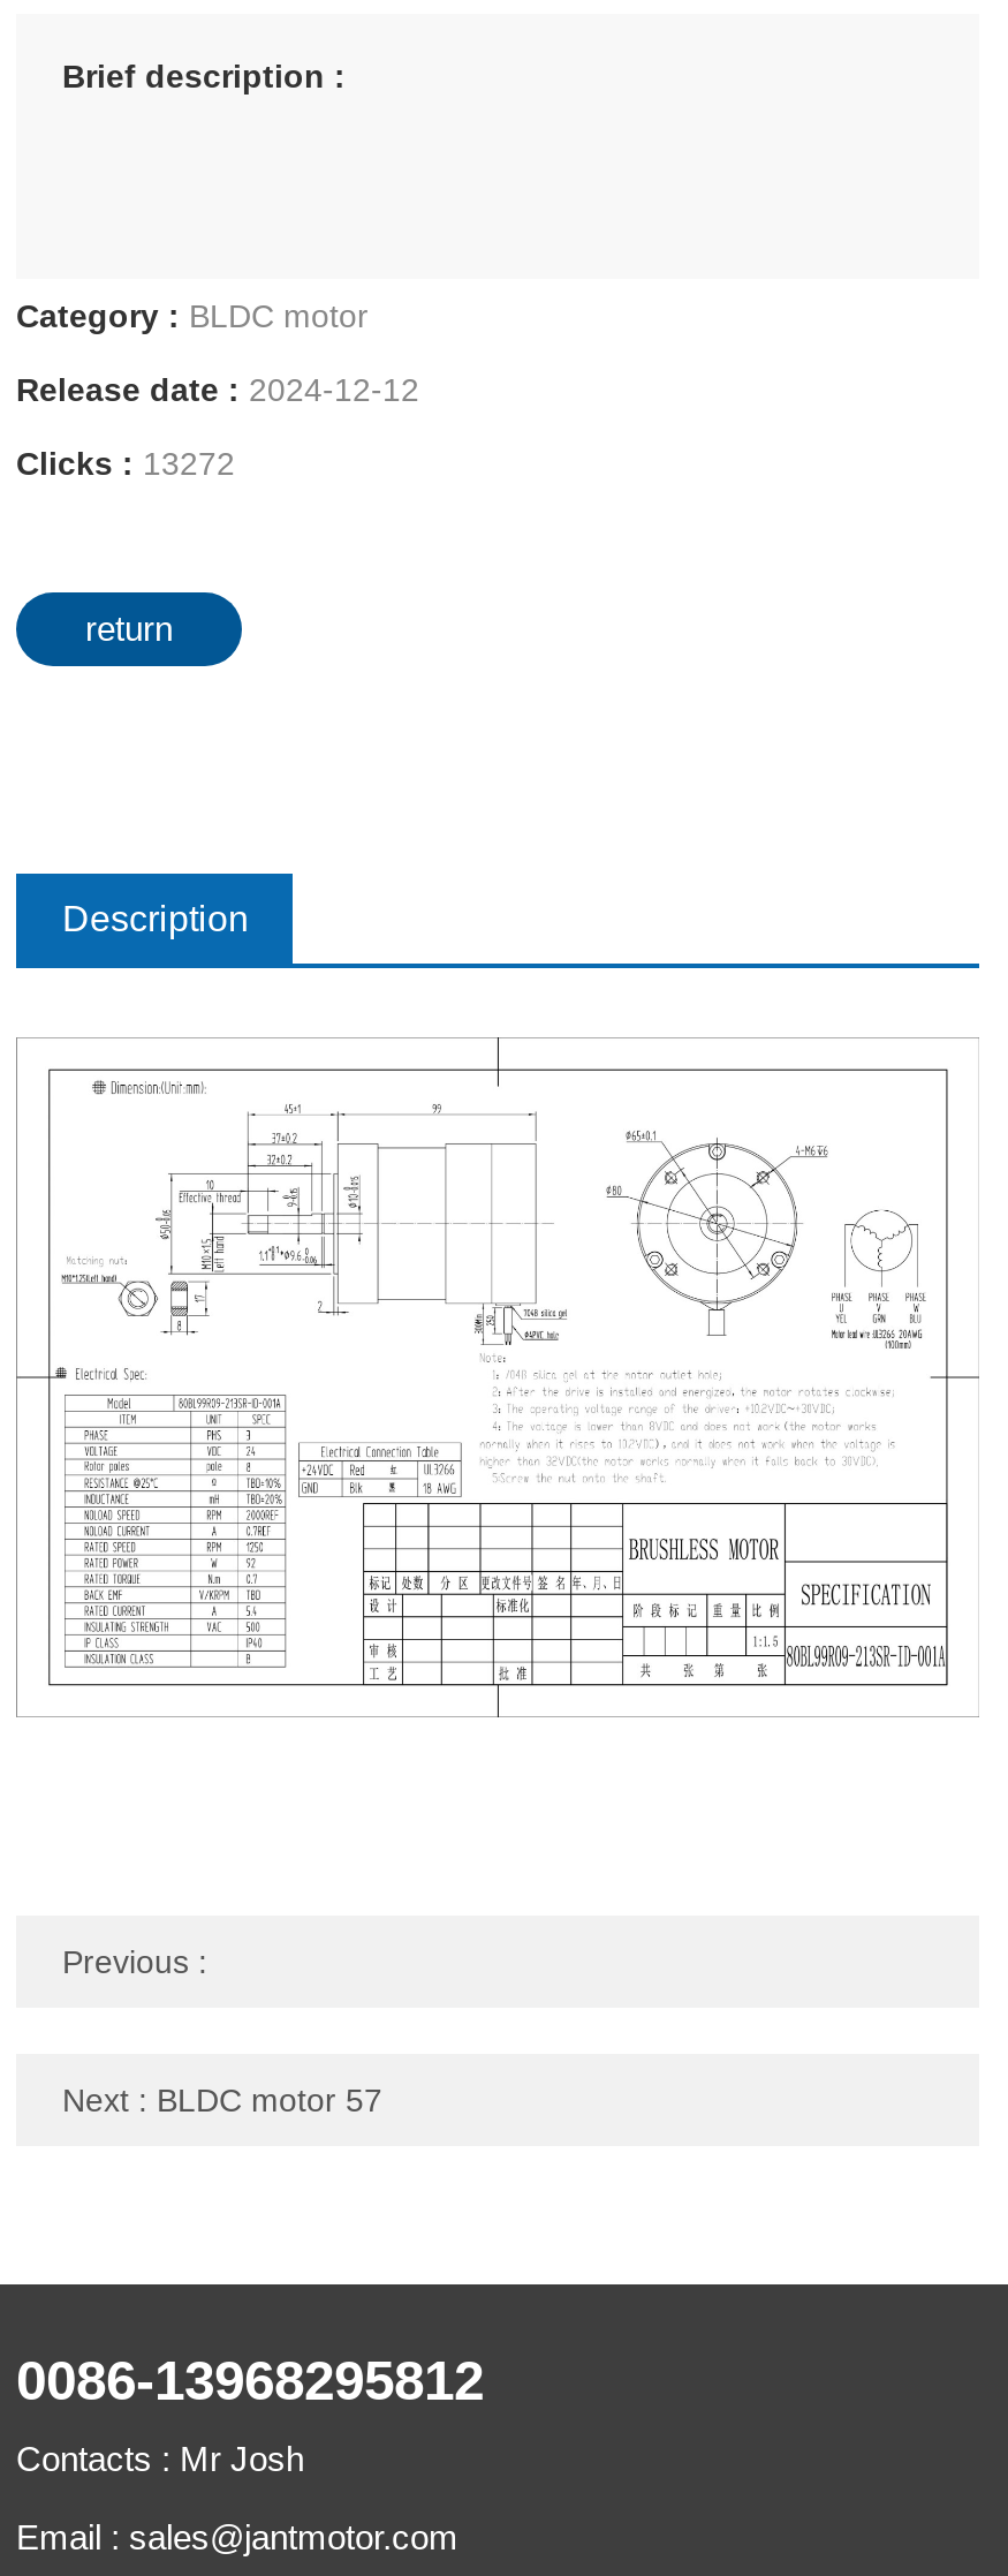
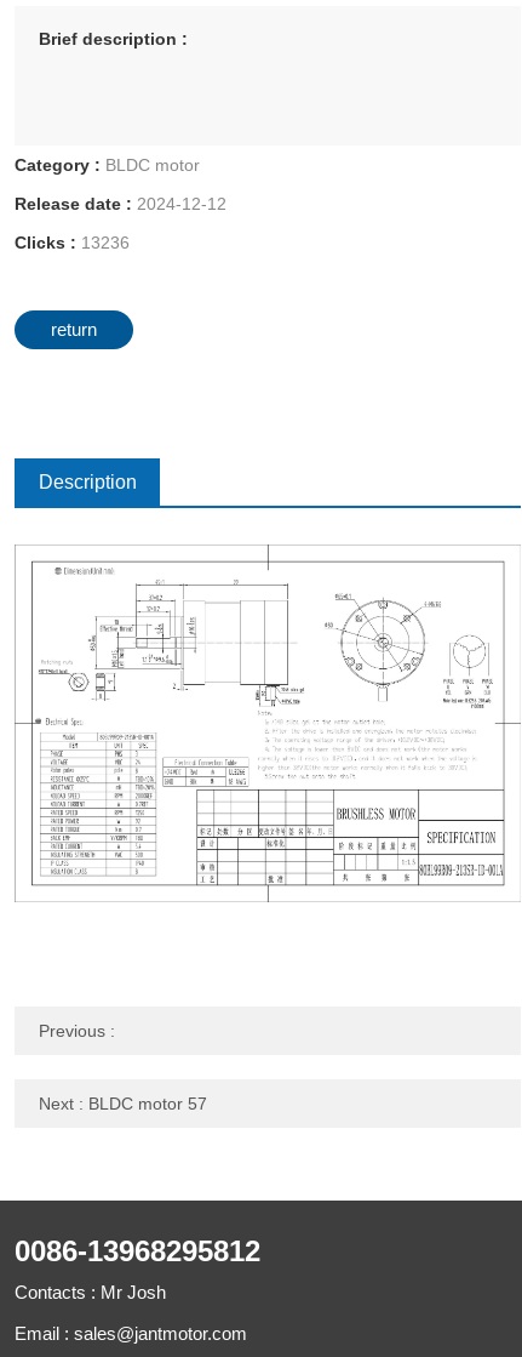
[16,445,235,482] Clicks : 13272 -> [15,233,130,252] Clicks : 13236

